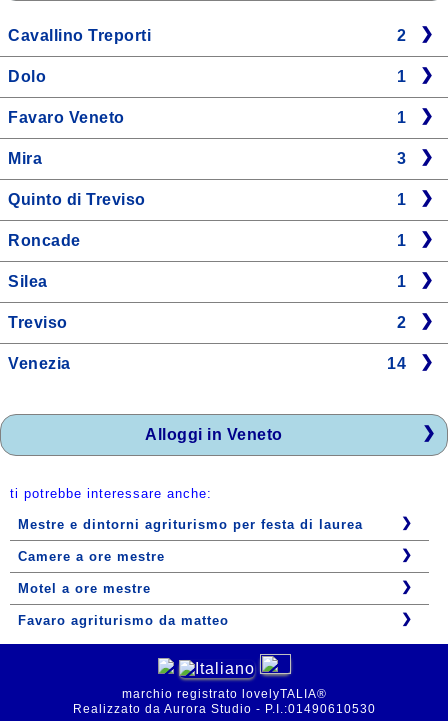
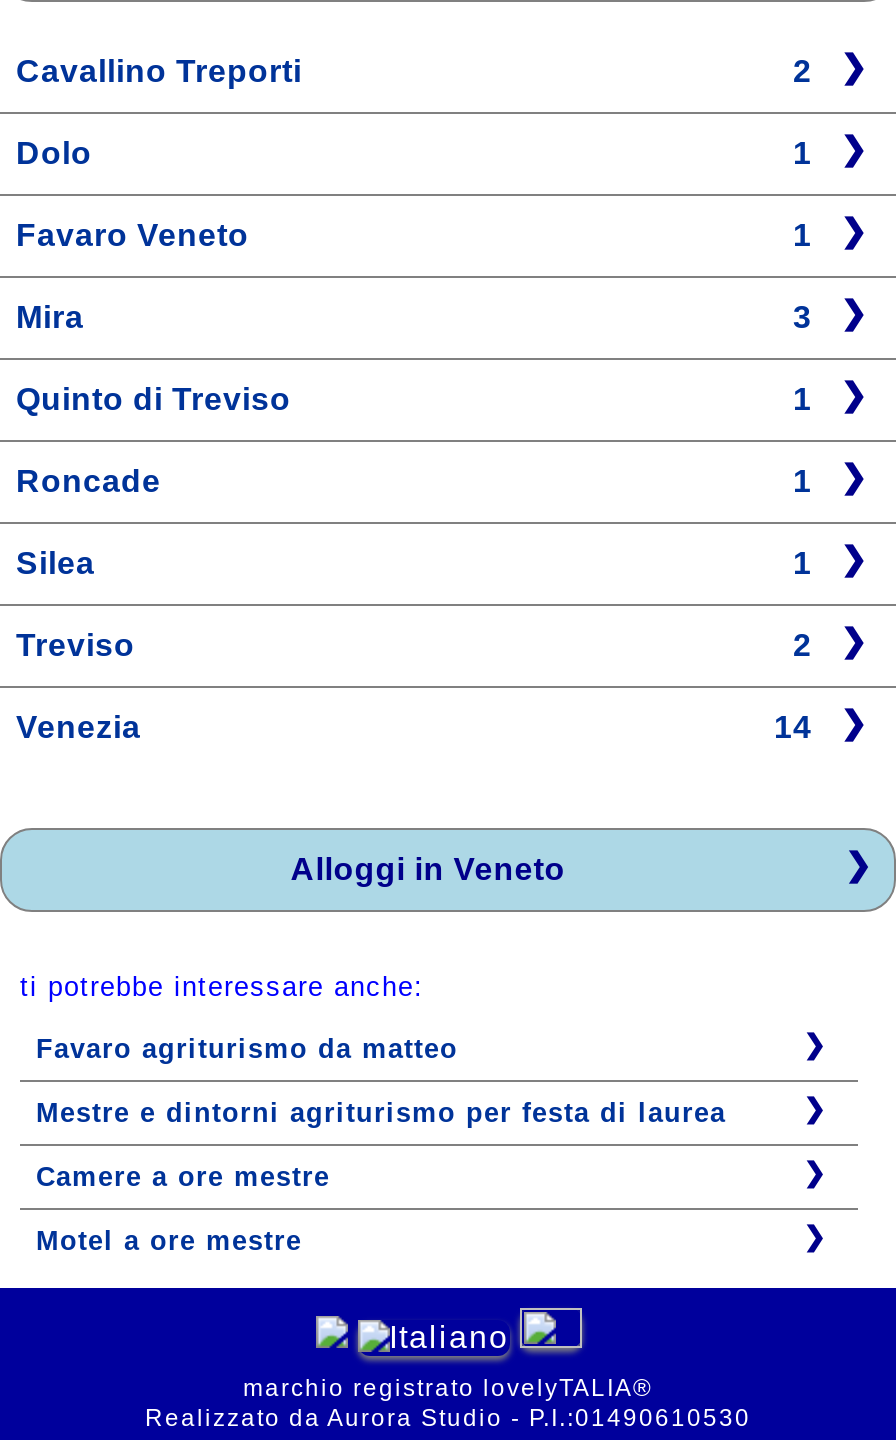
moved [18,517,363,596] -> [36,1097,726,1255]: Mestre e dintorni agriturismo per festa di laurea | Camere a ore mestre | Motel a ore mestre
moved [18,613,229,628] -> [36,1033,458,1063]: Favaro agriturismo da matteo

